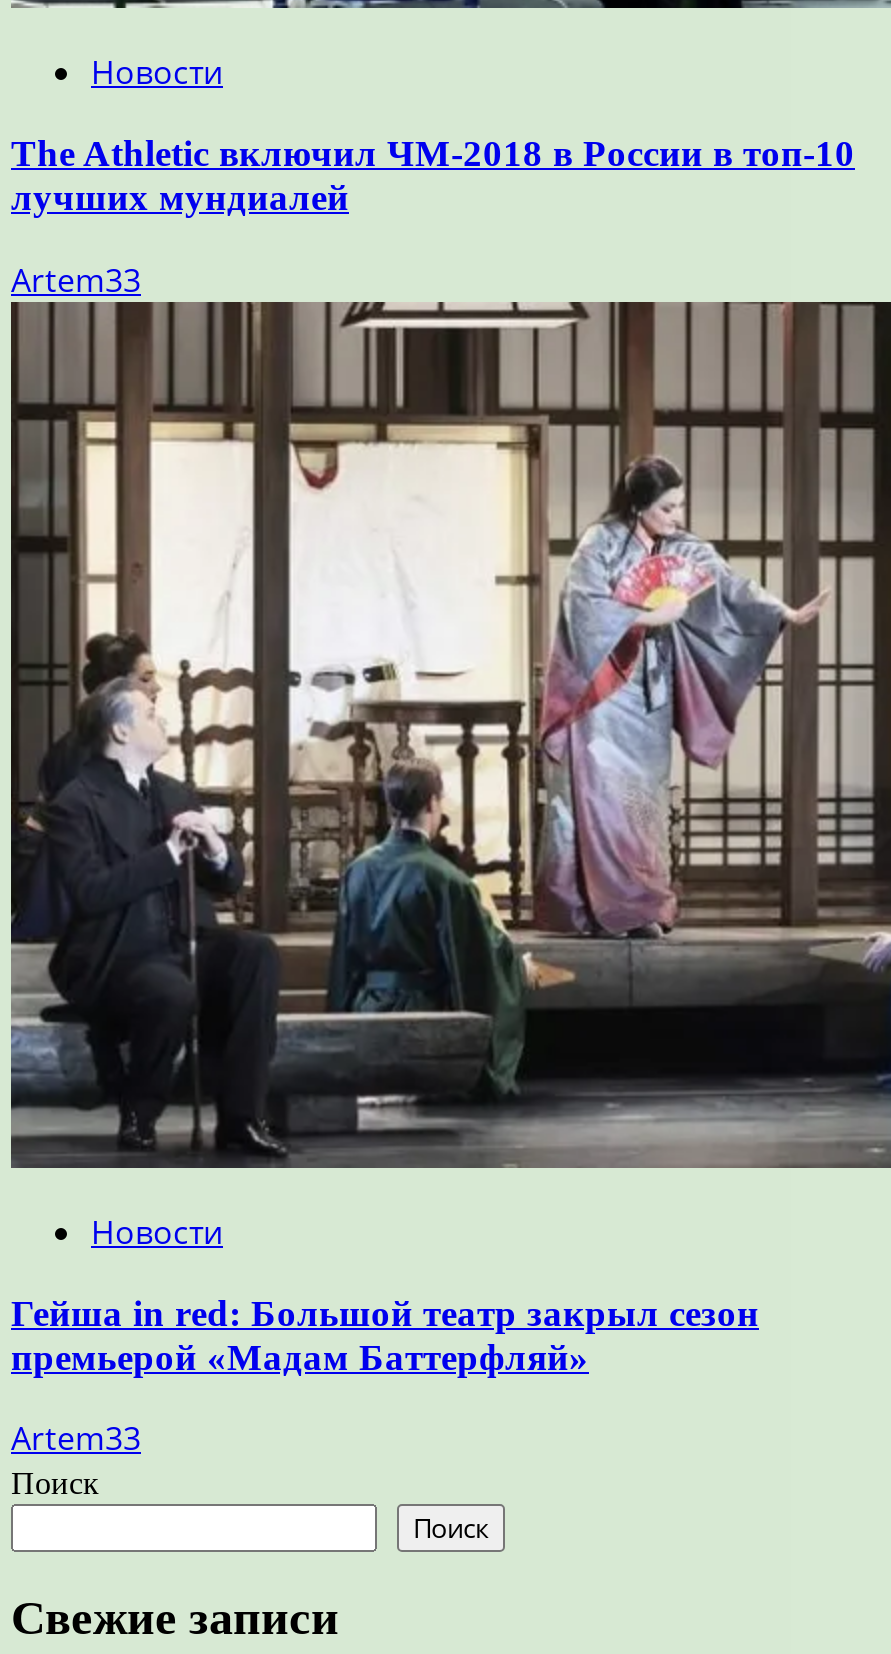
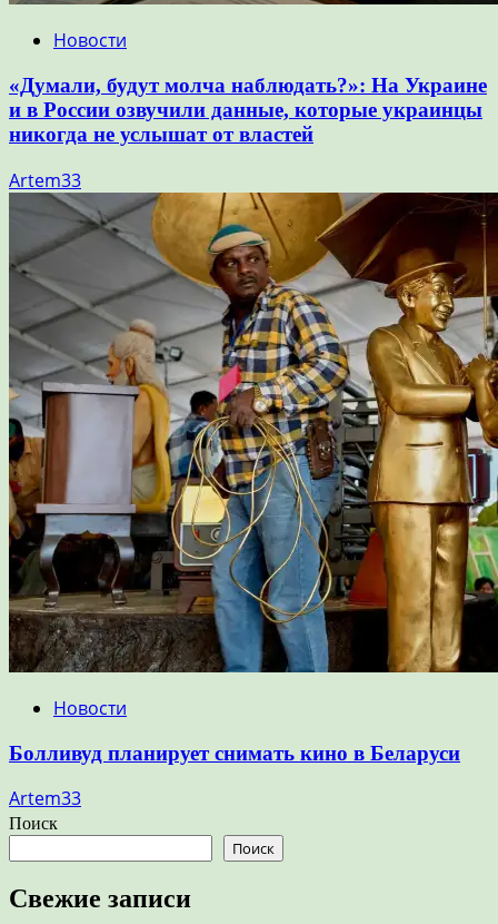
[11,132,855,218] The Athletic включил ЧМ-2018 в России в топ-10 | лучших мундиалей -> [9,74,487,146] «Думали, будут молча наблюдать?»: На Украине | и в России озвучили данные, которые украинцы | никогда не услышат от властей
moved [11,258,223,1254] -> [9,168,127,720]: Artem33 | Новости
[9,300,885,1168] [image] -> [8,193,495,674] [image]
[11,1291,759,1377] Гейша in red: Большой театр закрыл сезон | премьерой «Мадам Баттерфляй» -> [9,741,460,764] Болливуд планирует снимать кино в Беларуси

